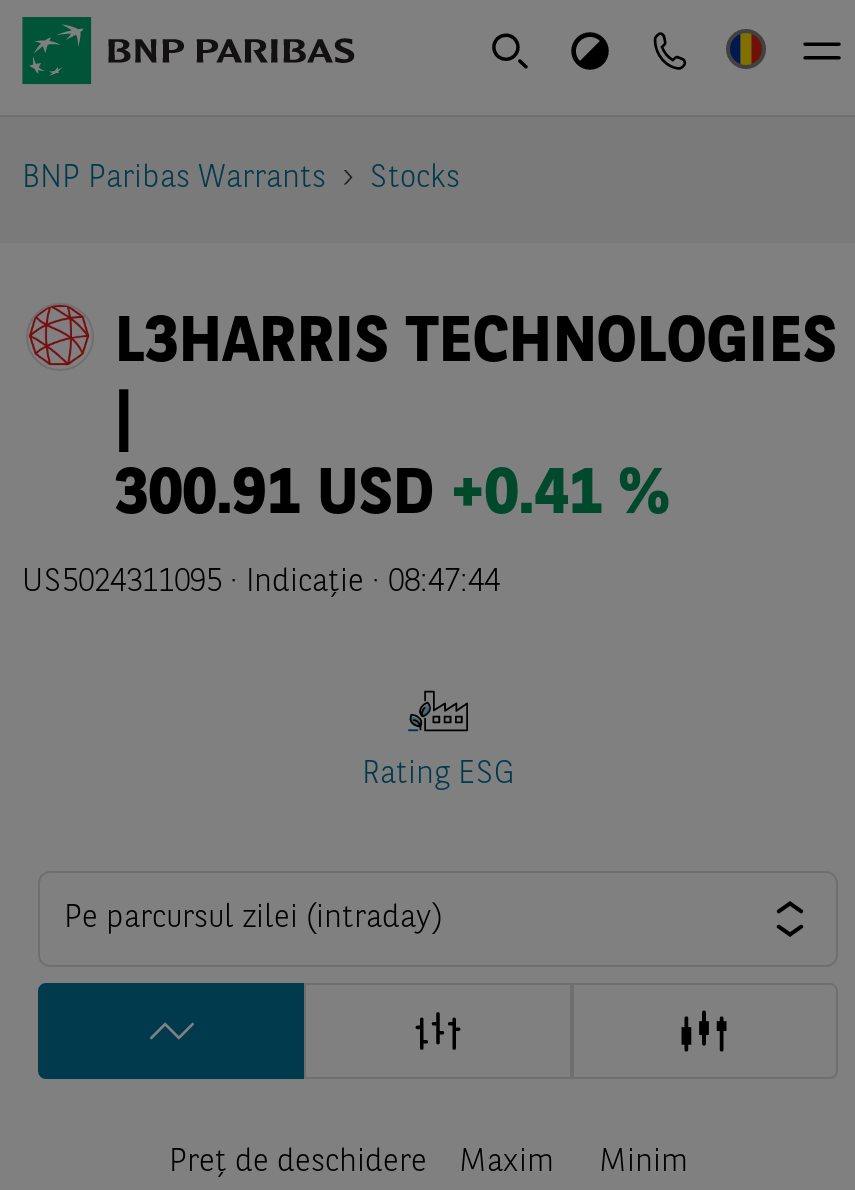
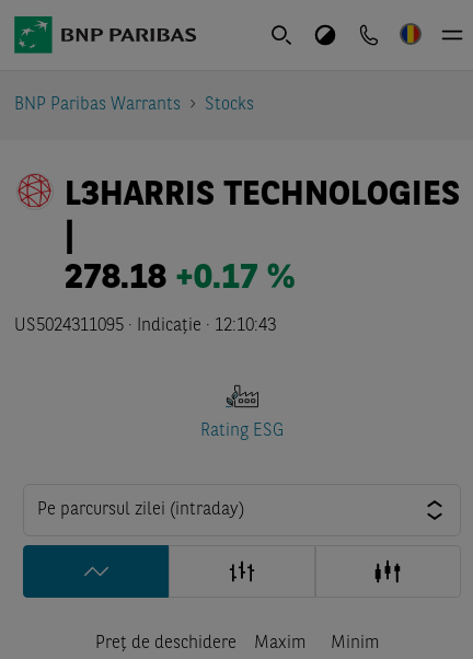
[115,465,669,529] 300.91 USD +0.41 % -> [65,262,295,297] 278.18 +0.17 %
[22,567,500,599] US5024311095 · Indicaţie · 08:47:44 -> [14,317,276,335] US5024311095 · Indicaţie · 12:10:43

